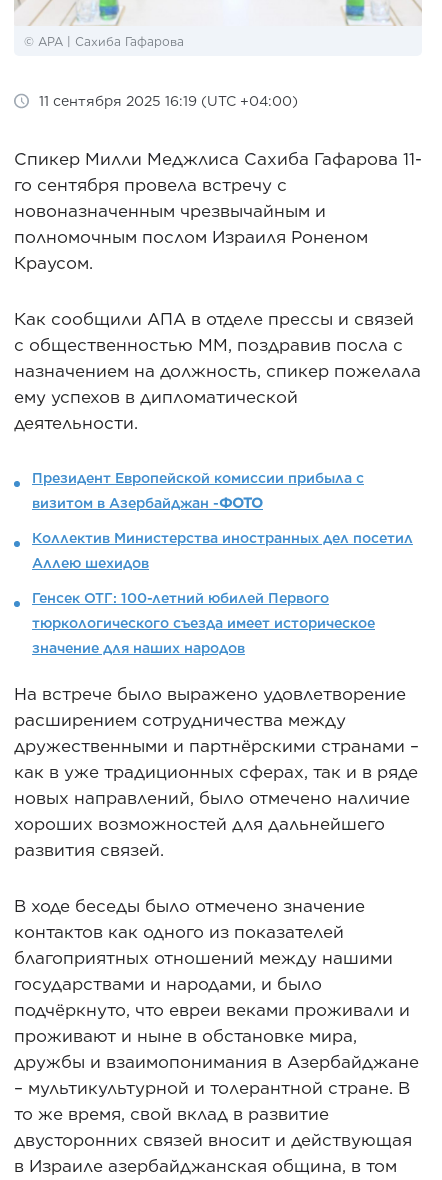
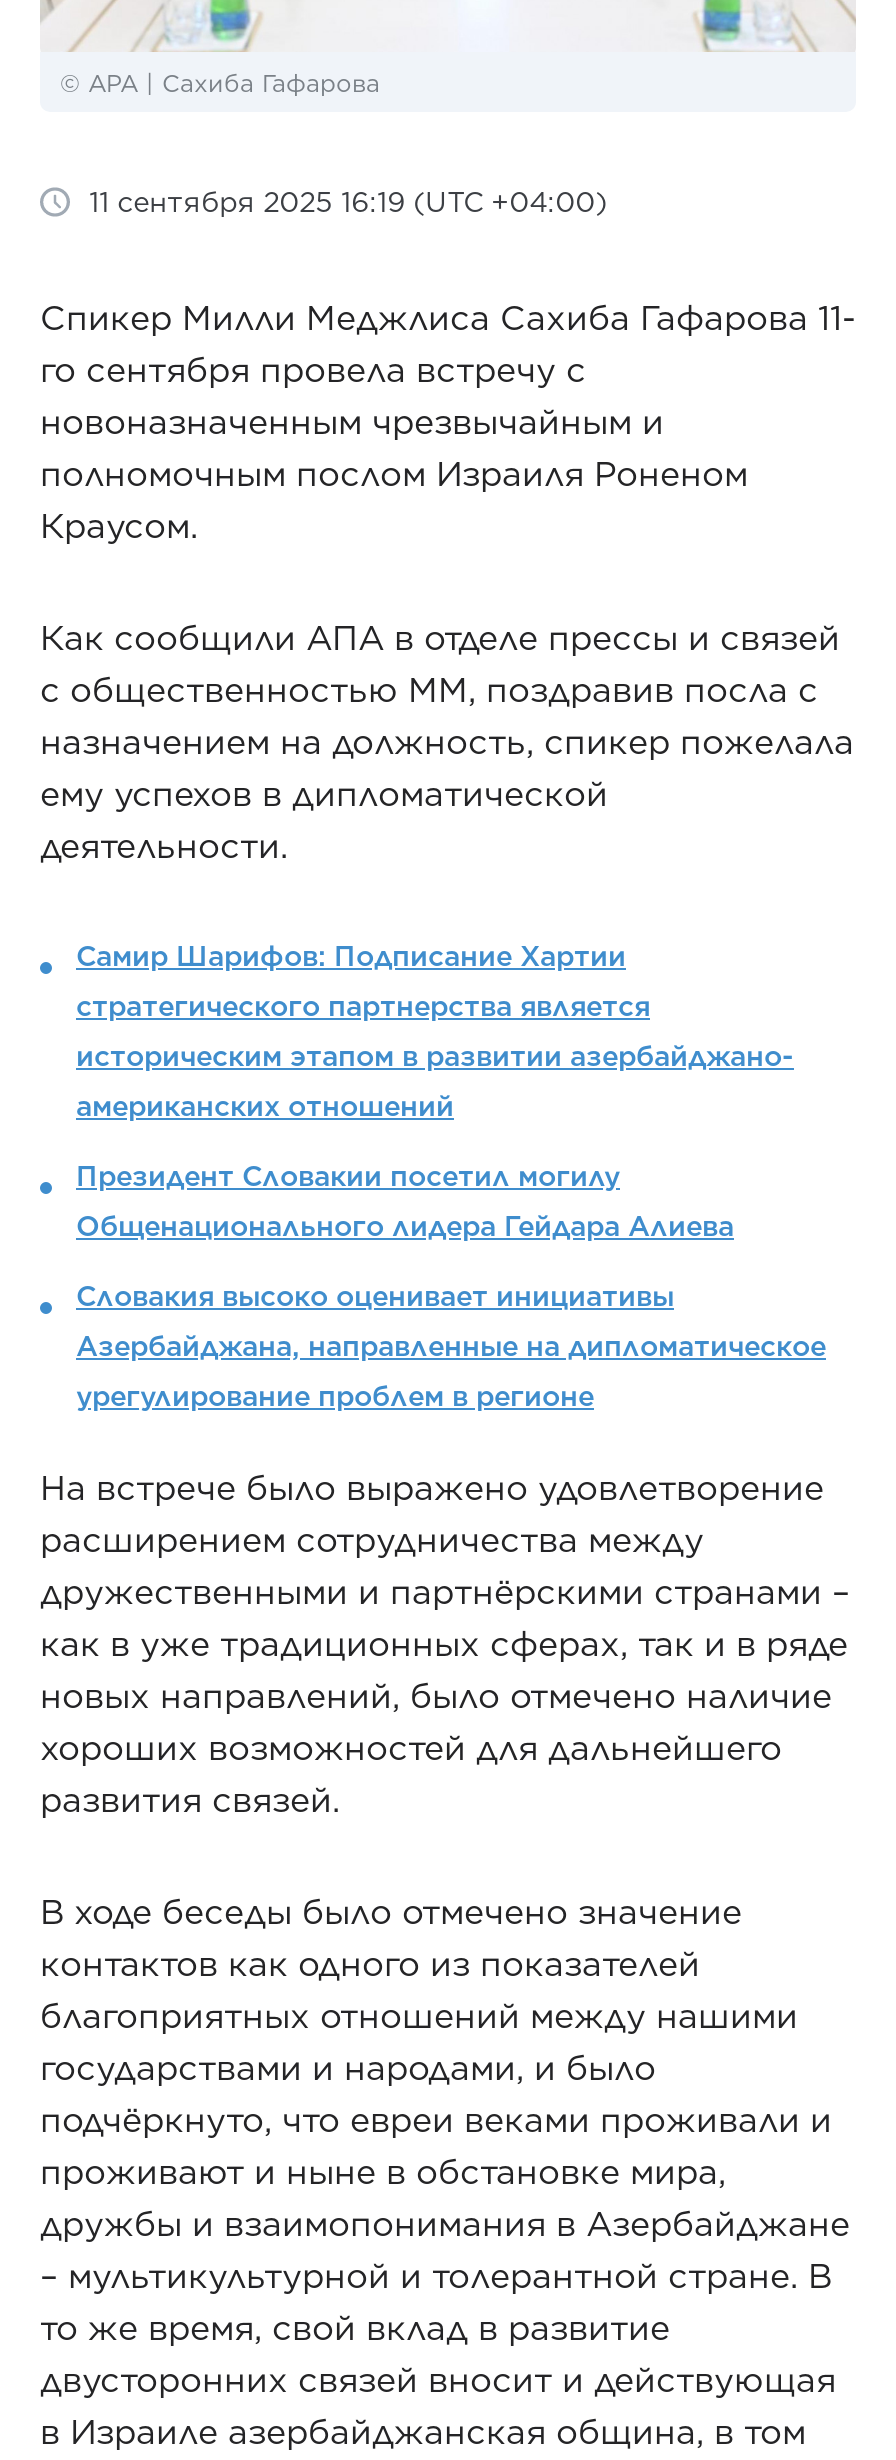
[32,470,413,656] Президент Европейской комиссии прибыла с | визитом в Азербайджан -ФОТО | Коллектив Министерства иностранных дел посетил | Аллею шехидов | Генсек ОТГ: 100-летний юбилей Первого | тюркологического съезда имеет историческое | значение для наших народов -> [76,940,826,1412] Самир Шарифов: Подписание Хартии | стратегического партнерства является | историческим этапом в развитии азербайджано- | американских отношений | Президент Словакии посетил могилу | Общенационального лидера Гейдара Алиева | Словакия высоко оценивает инициативы | Азербайджана, направленные на дипломатическое | урегулирование проблем в регионе

